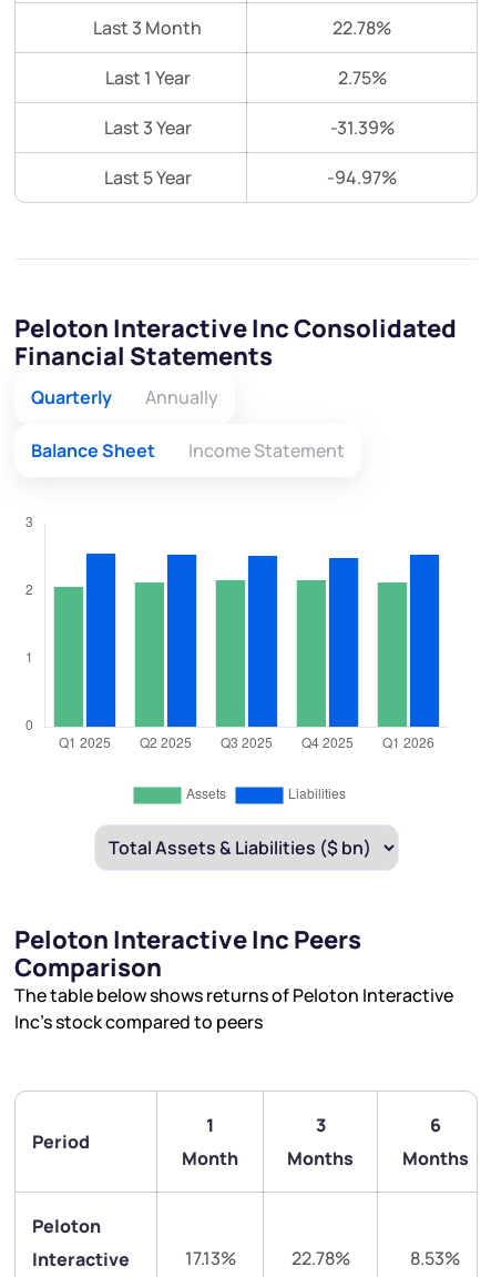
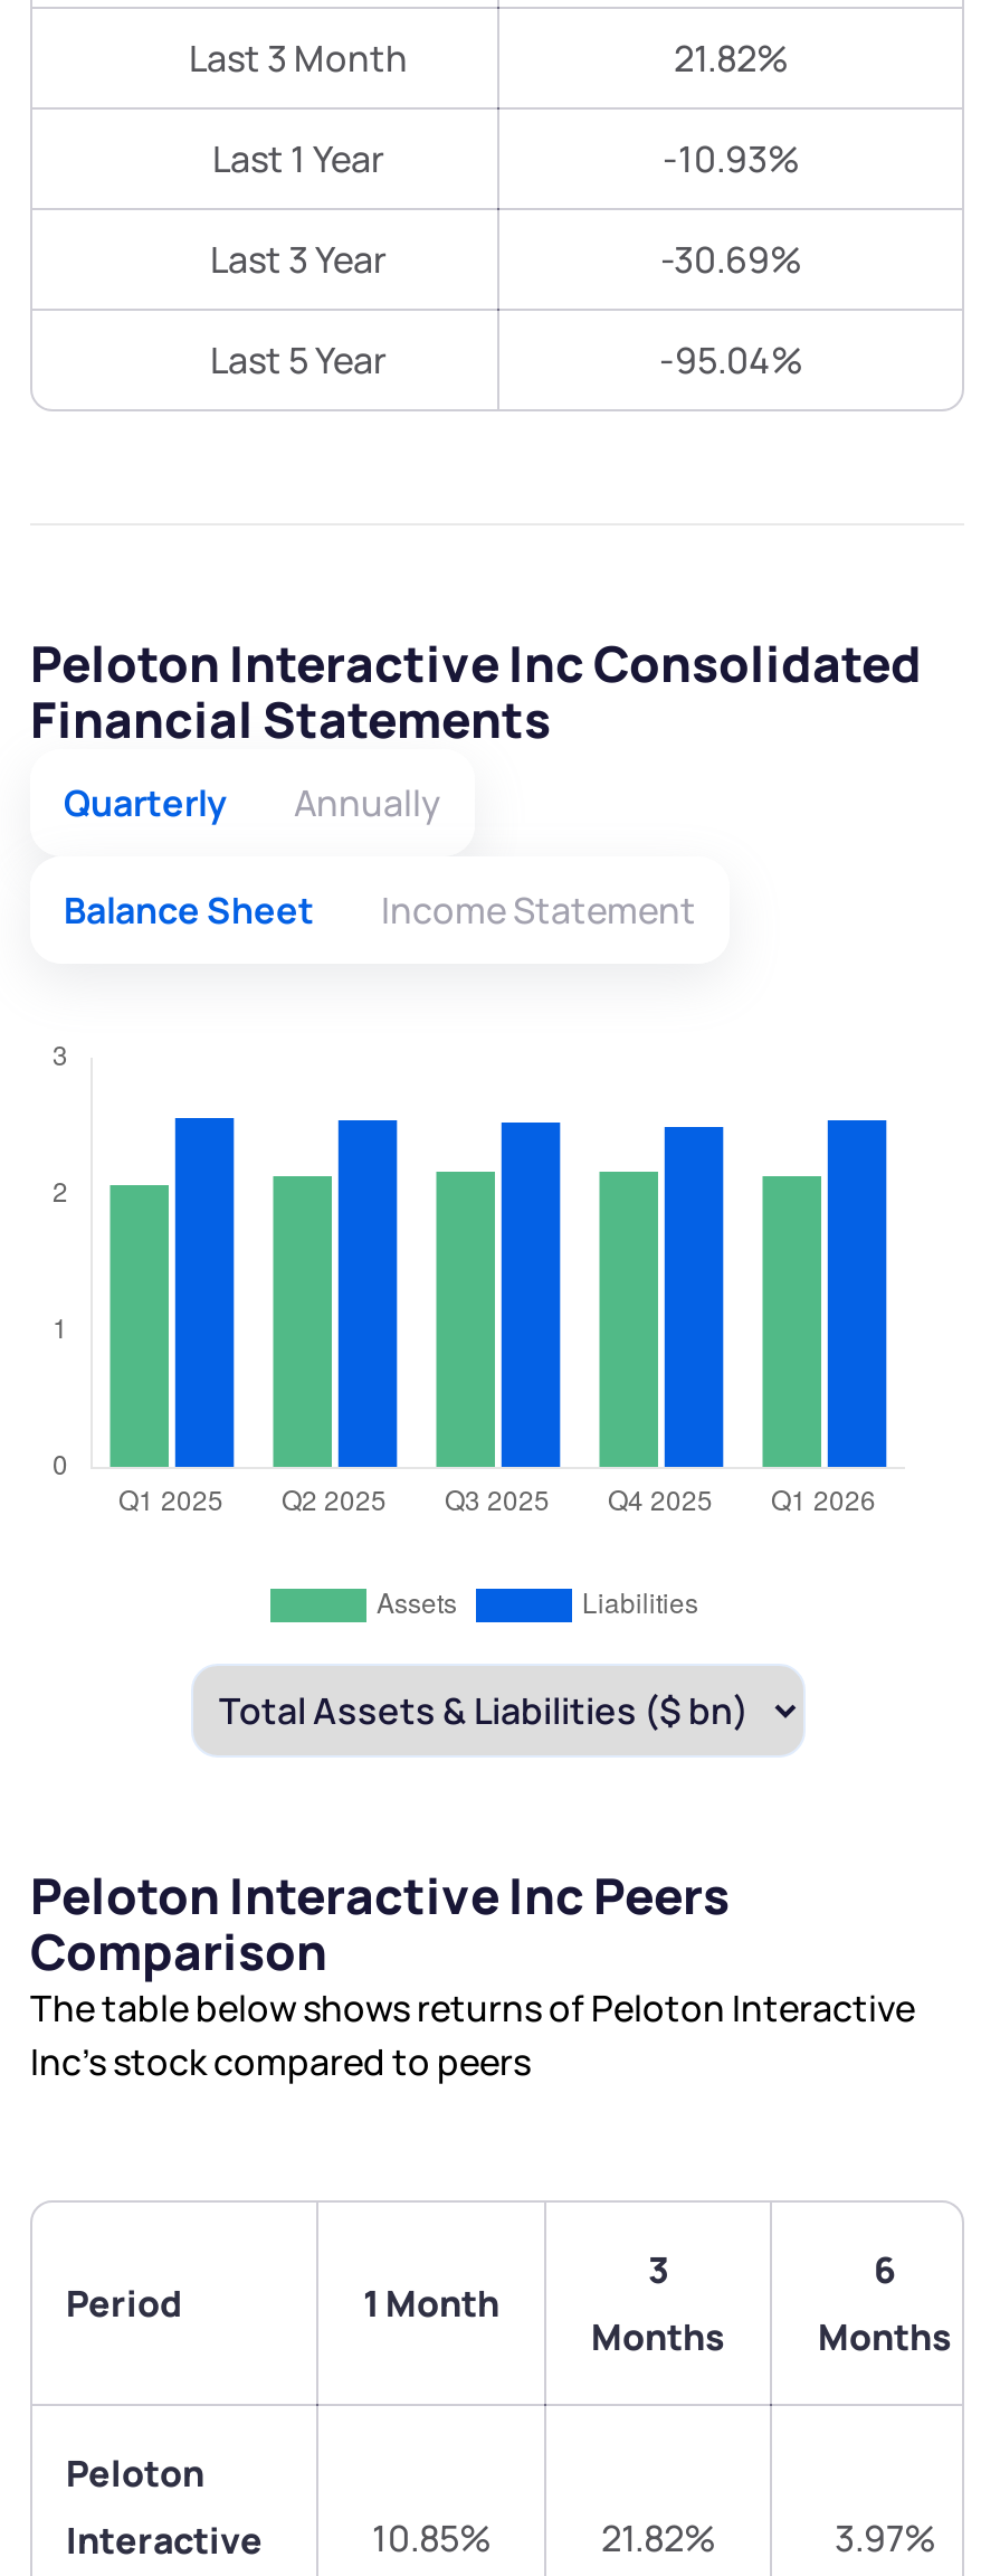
[333,16,391,40] 22.78% -> [674,35,788,84] 21.82%
[337,66,386,90] 2.75% -> [663,135,799,184] -10.93%
[330,116,394,140] -31.39% -> [660,236,801,285] -30.69%
[327,166,397,190] -94.97% -> [659,337,802,386] -95.04%
[185,1246,236,1271] 17.13% -> [372,2515,490,2564] 10.85%
[291,1246,350,1271] 22.78% -> [601,2515,715,2564] 21.82%
[410,1246,460,1271] 8.53% -> [835,2515,935,2564] 3.97%

